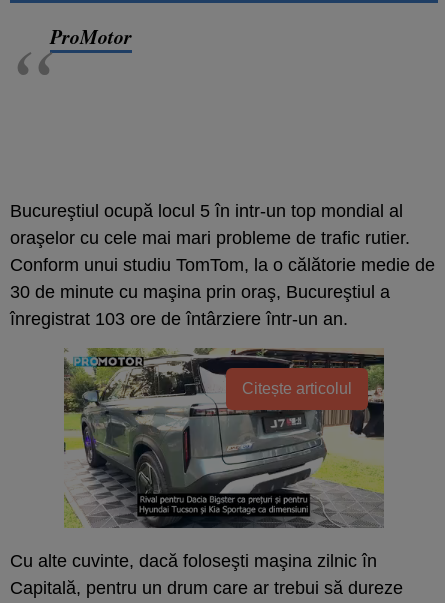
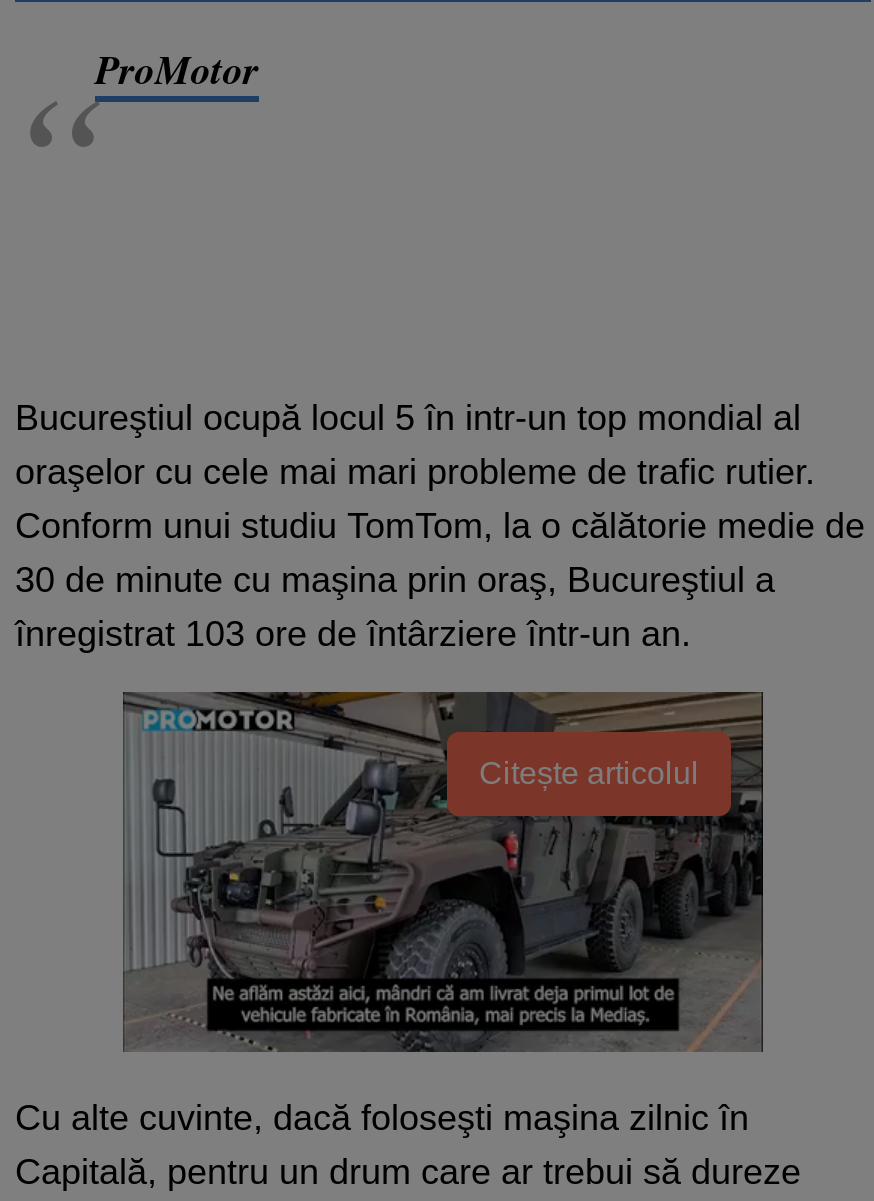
[63,347,385,529] [image] -> [121,690,765,1052] [image]

